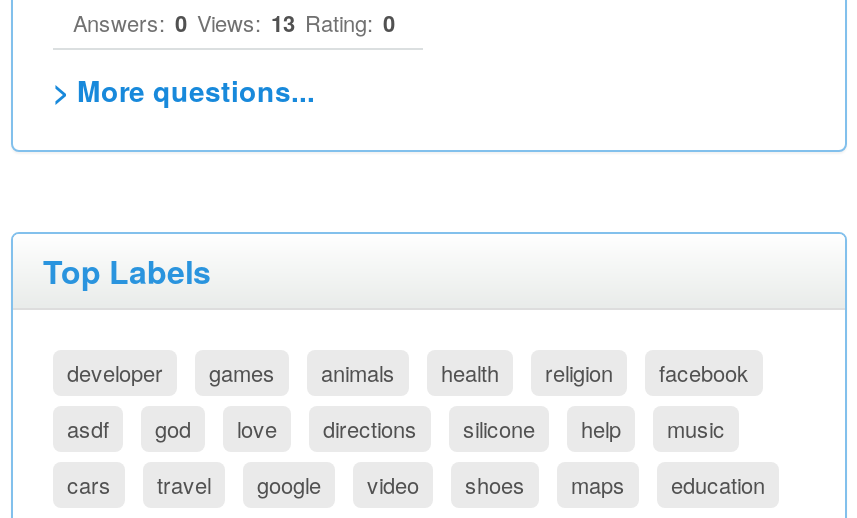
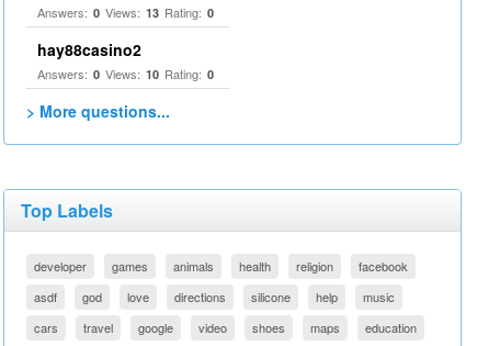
none -> [37,38,214,82] hay88casino2 | Answers: 0 Views: 10 Rating: 0

